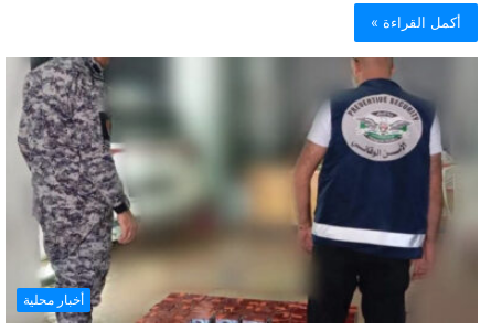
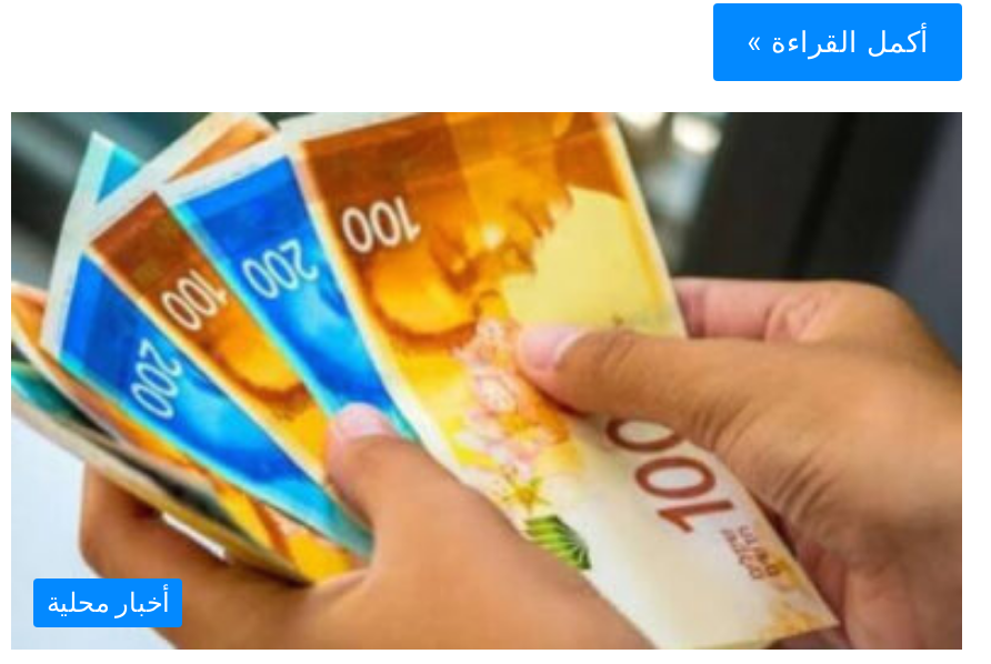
[6,56,478,324] [image] -> [9,109,962,651] [image]

